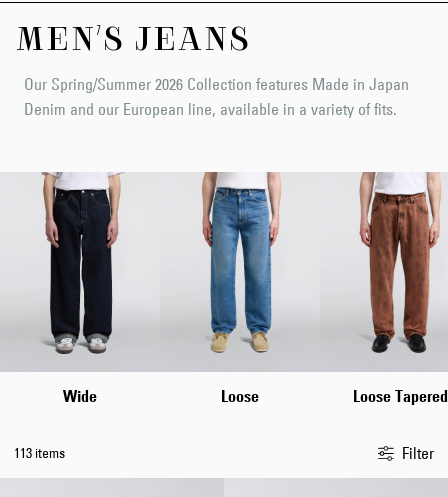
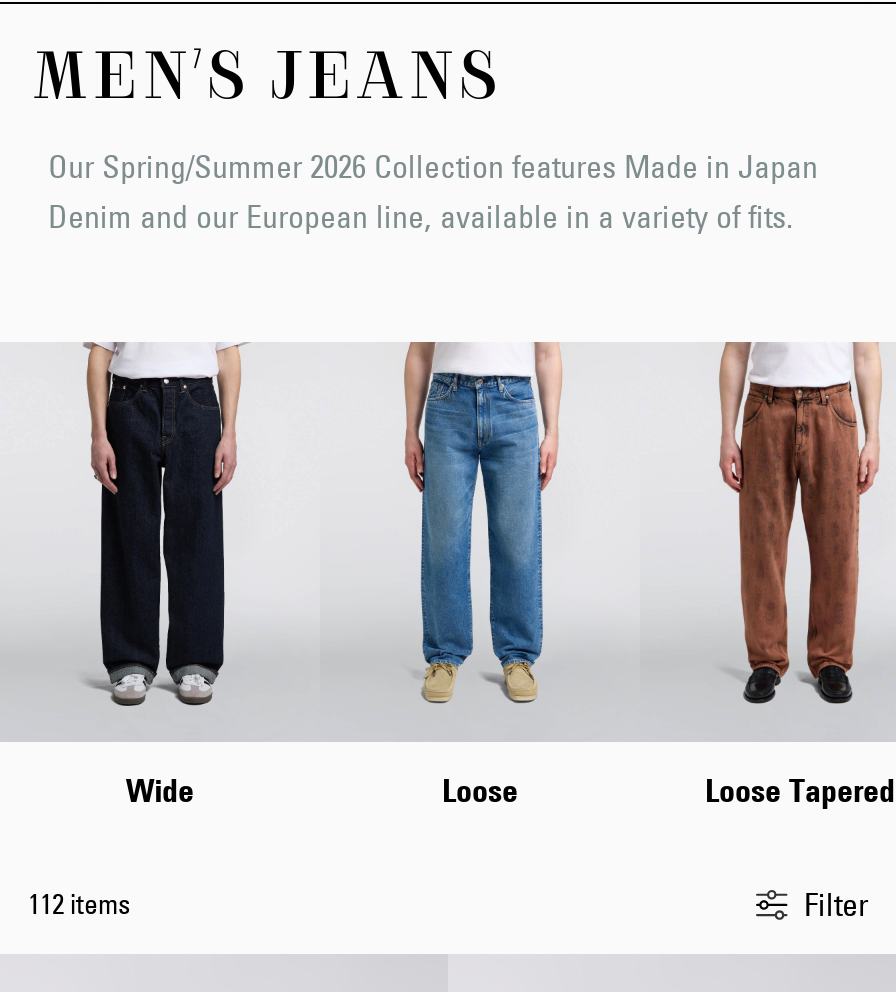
[14,444,65,462] 113 items -> [28,885,130,921] 112 items

